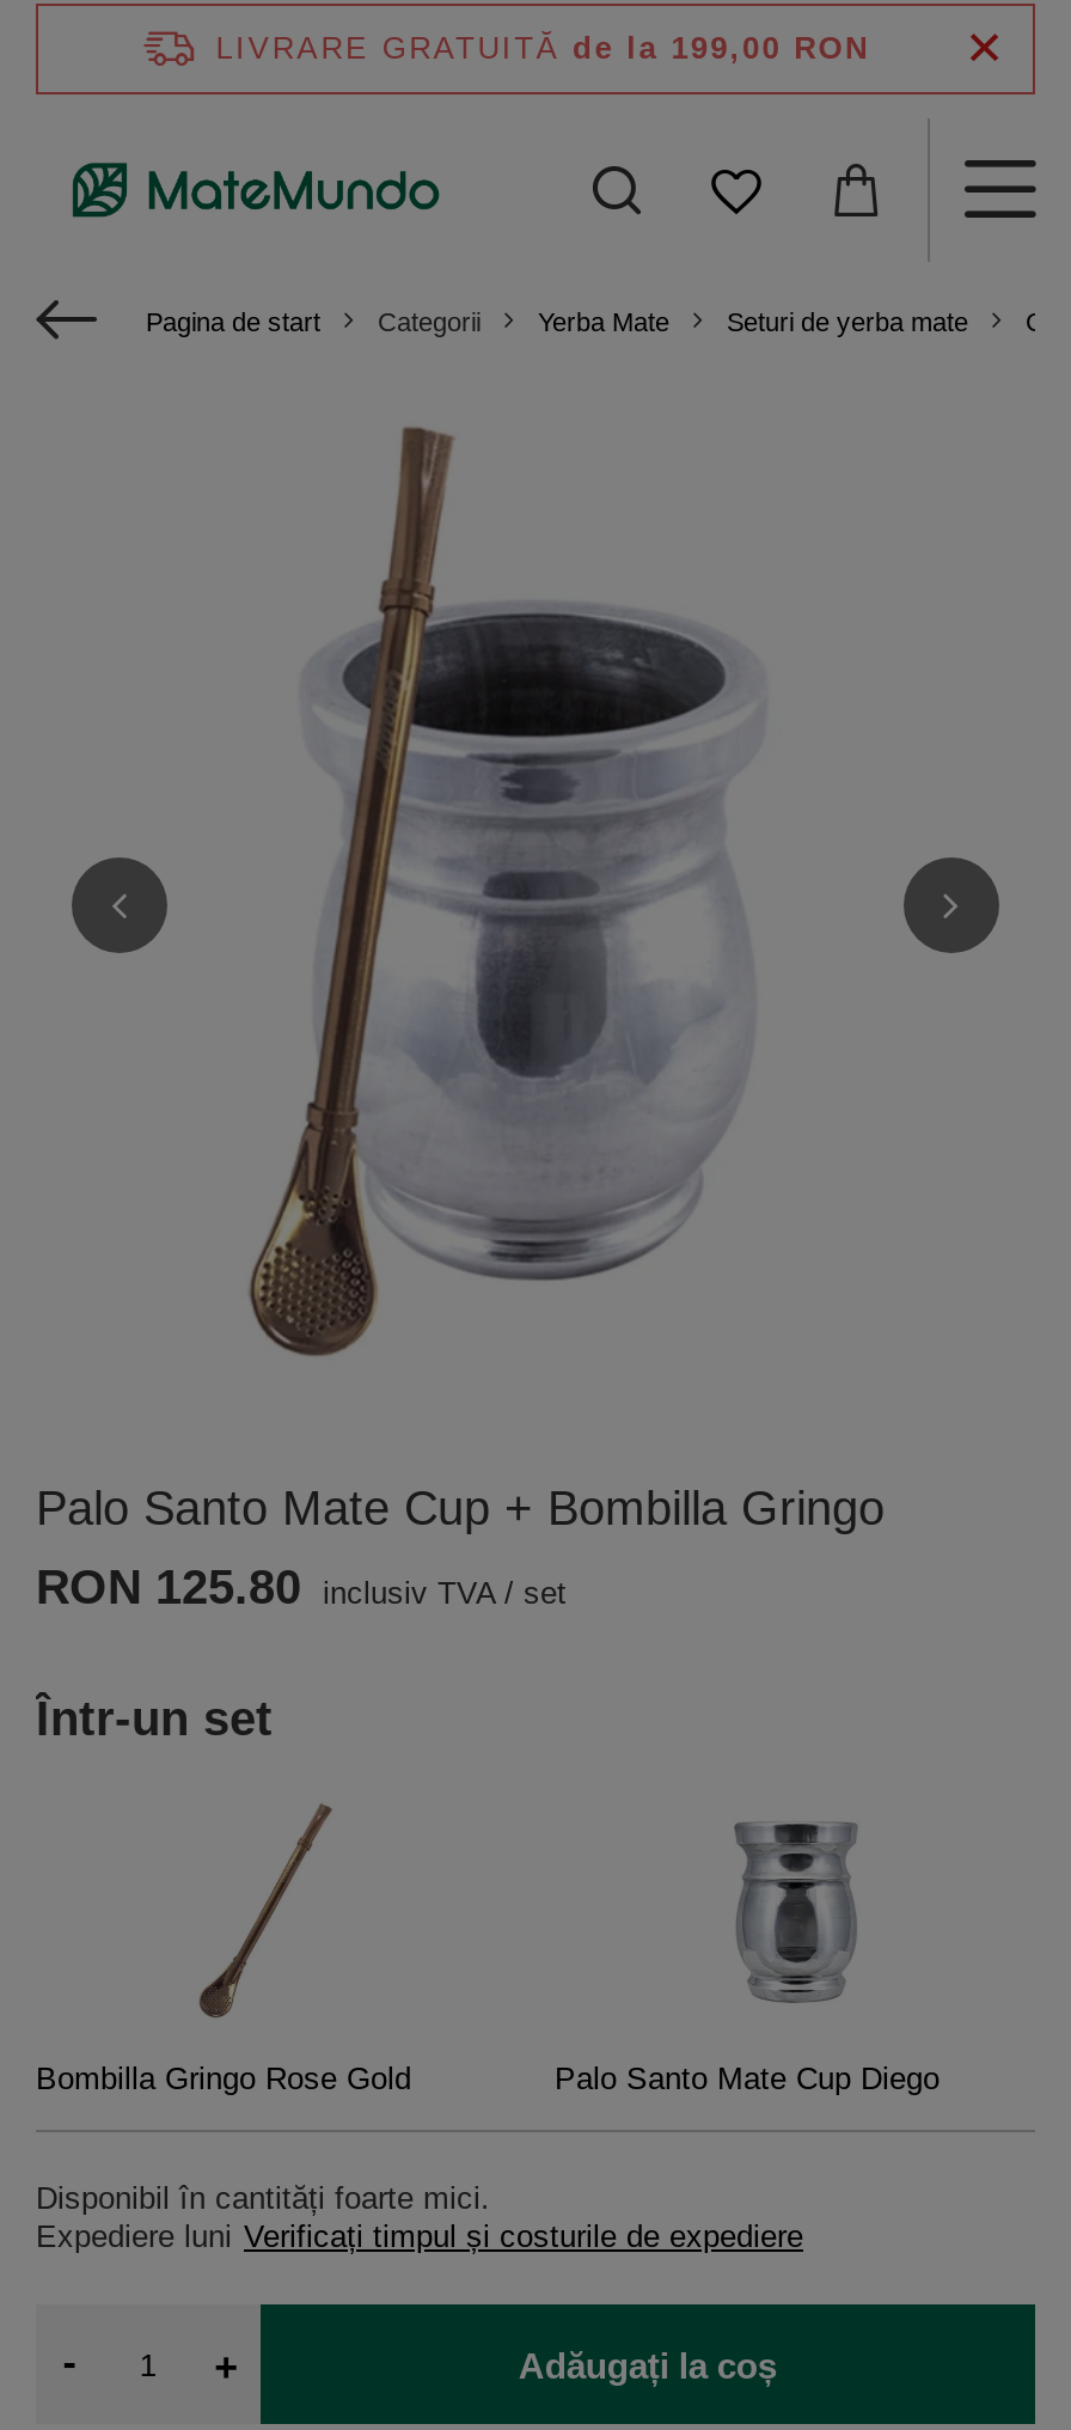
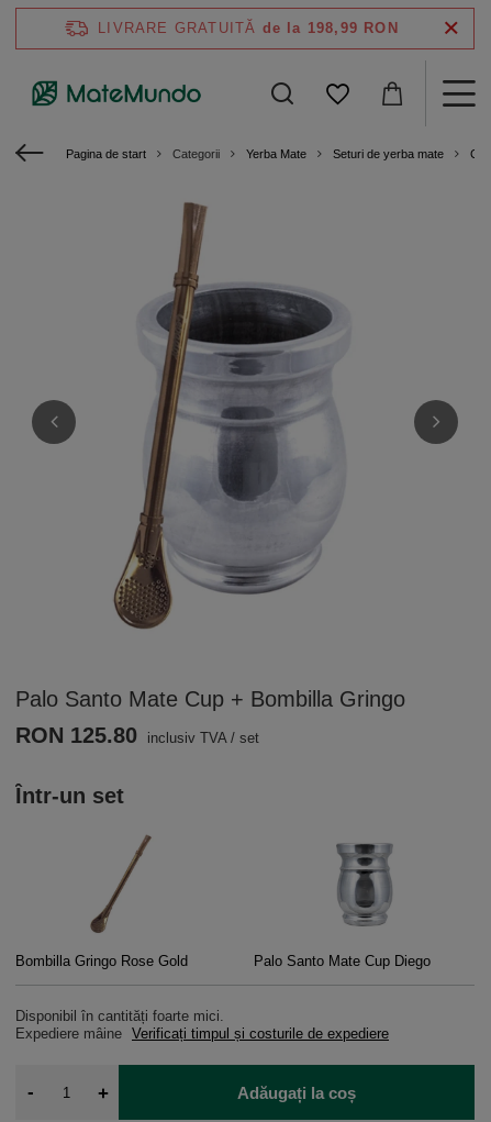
[216,30,869,66] LIVRARE GRATUITĂ de la 199,00 RON -> [98,20,398,36] LIVRARE GRATUITĂ de la 198,99 RON
[36,2218,803,2254] Expediere luni Verificați timpul și costurile de expediere -> [15,1025,389,1042] Expediere mâine Verificați timpul și costurile de expediere

